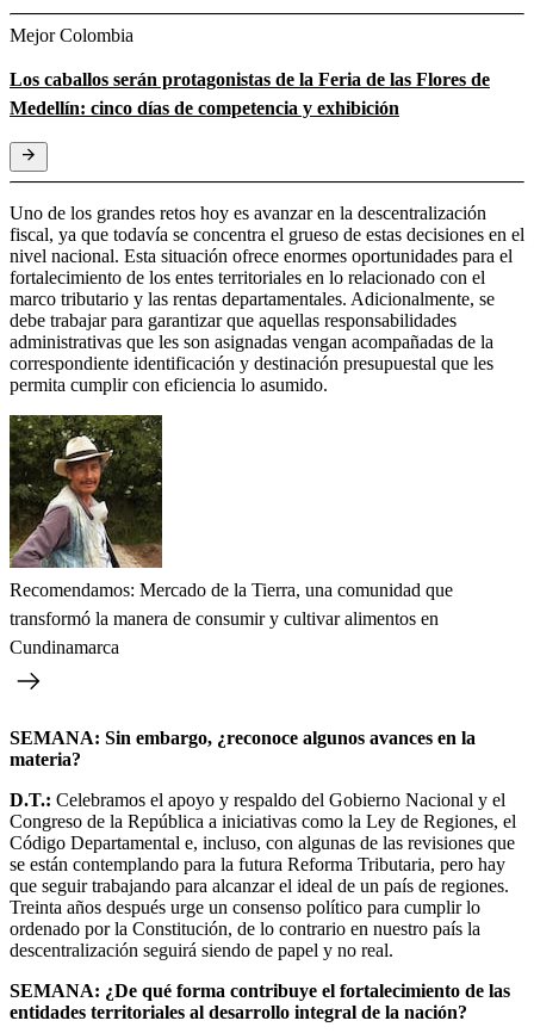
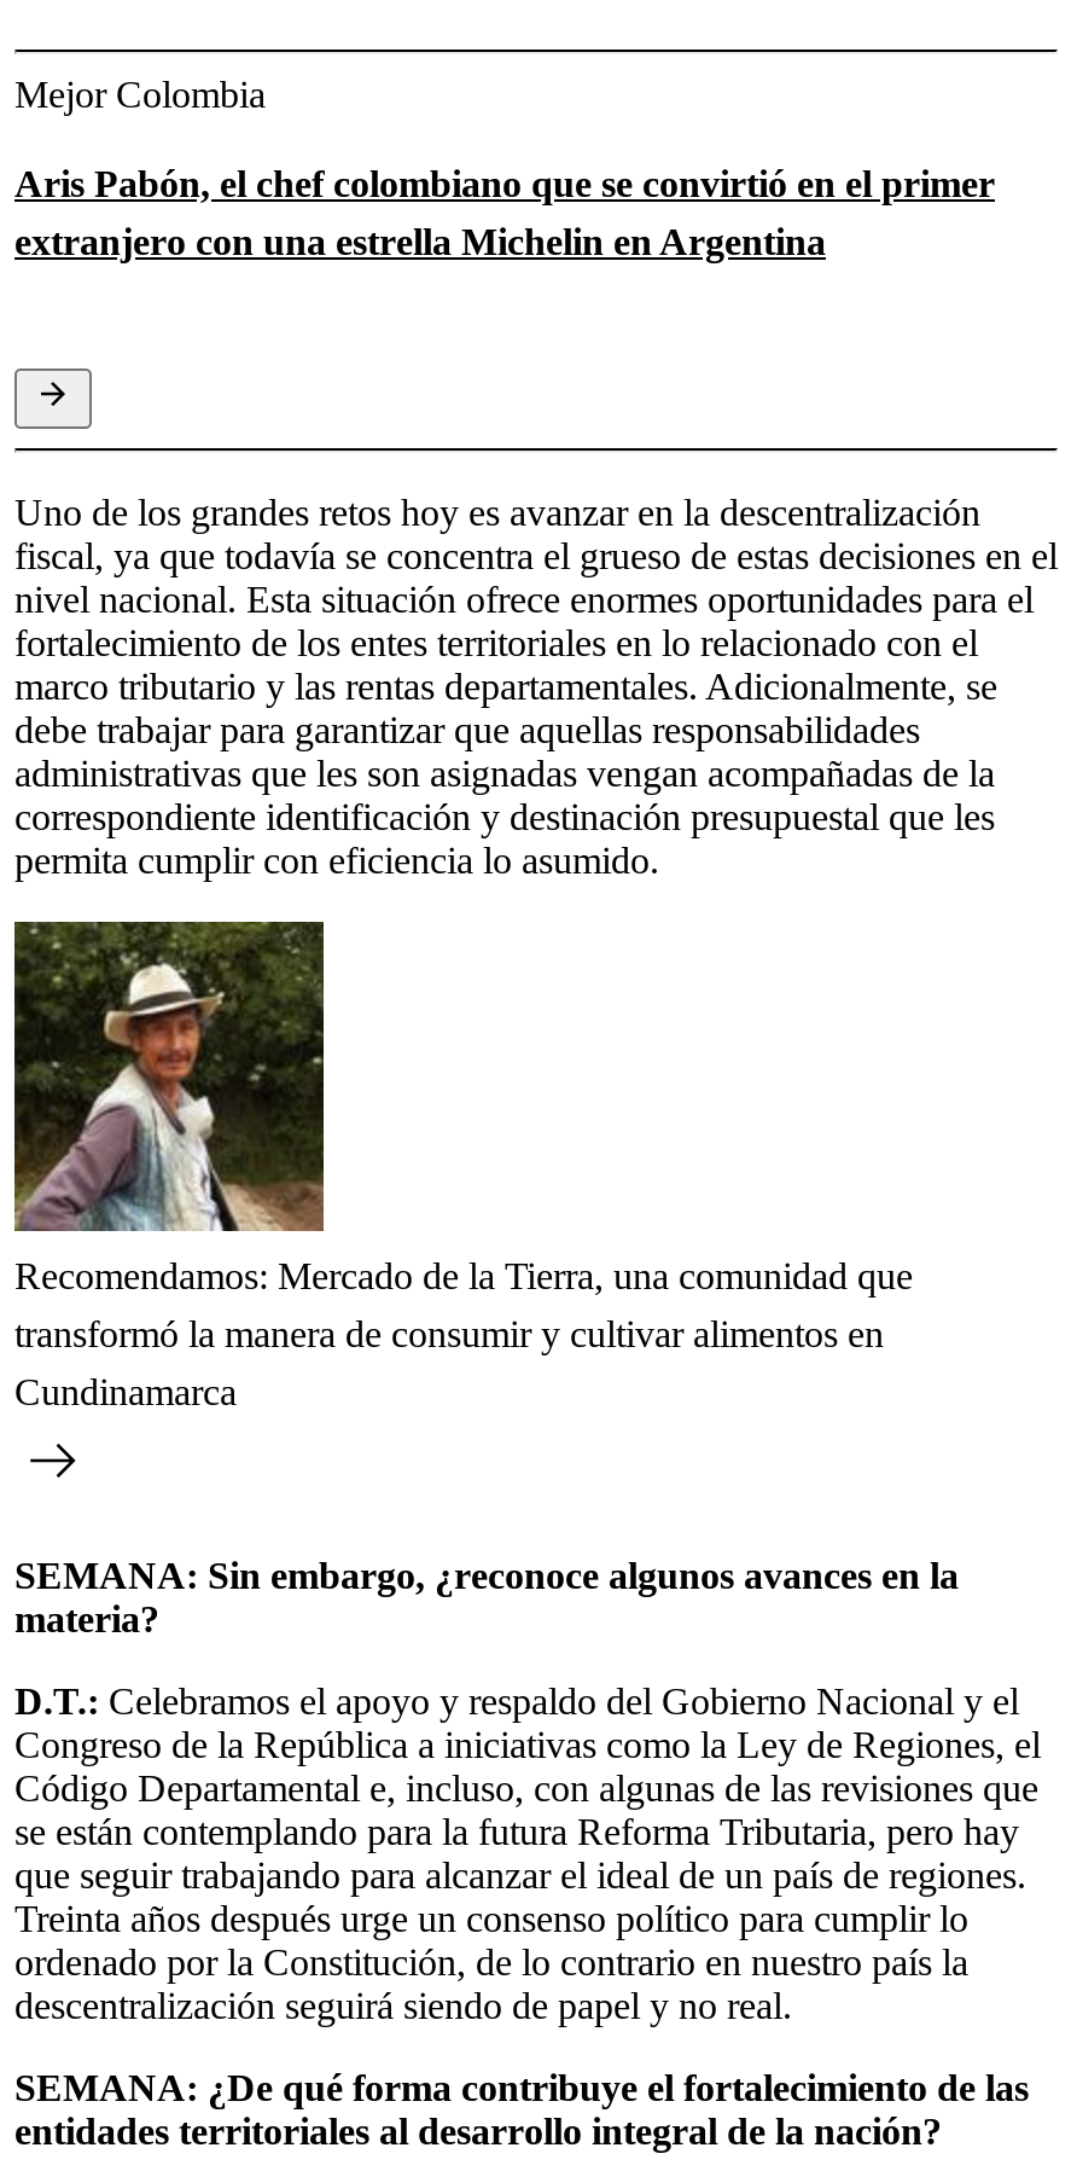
[10,69,490,118] Los caballos serán protagonistas de la Feria de las Flores de | Medellín: cinco días de competencia y exhibición -> [14,162,995,261] Aris Pabón, el chef colombiano que se convirtió en el primer | extranjero con una estrella Michelin en Argentina

